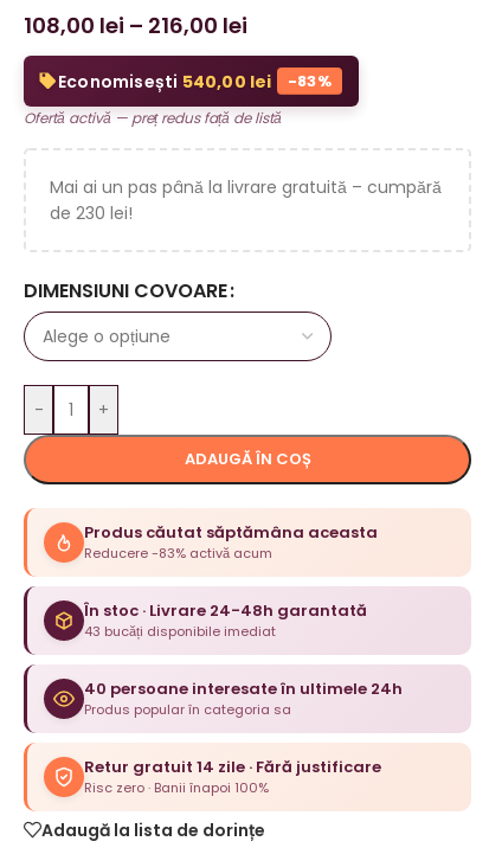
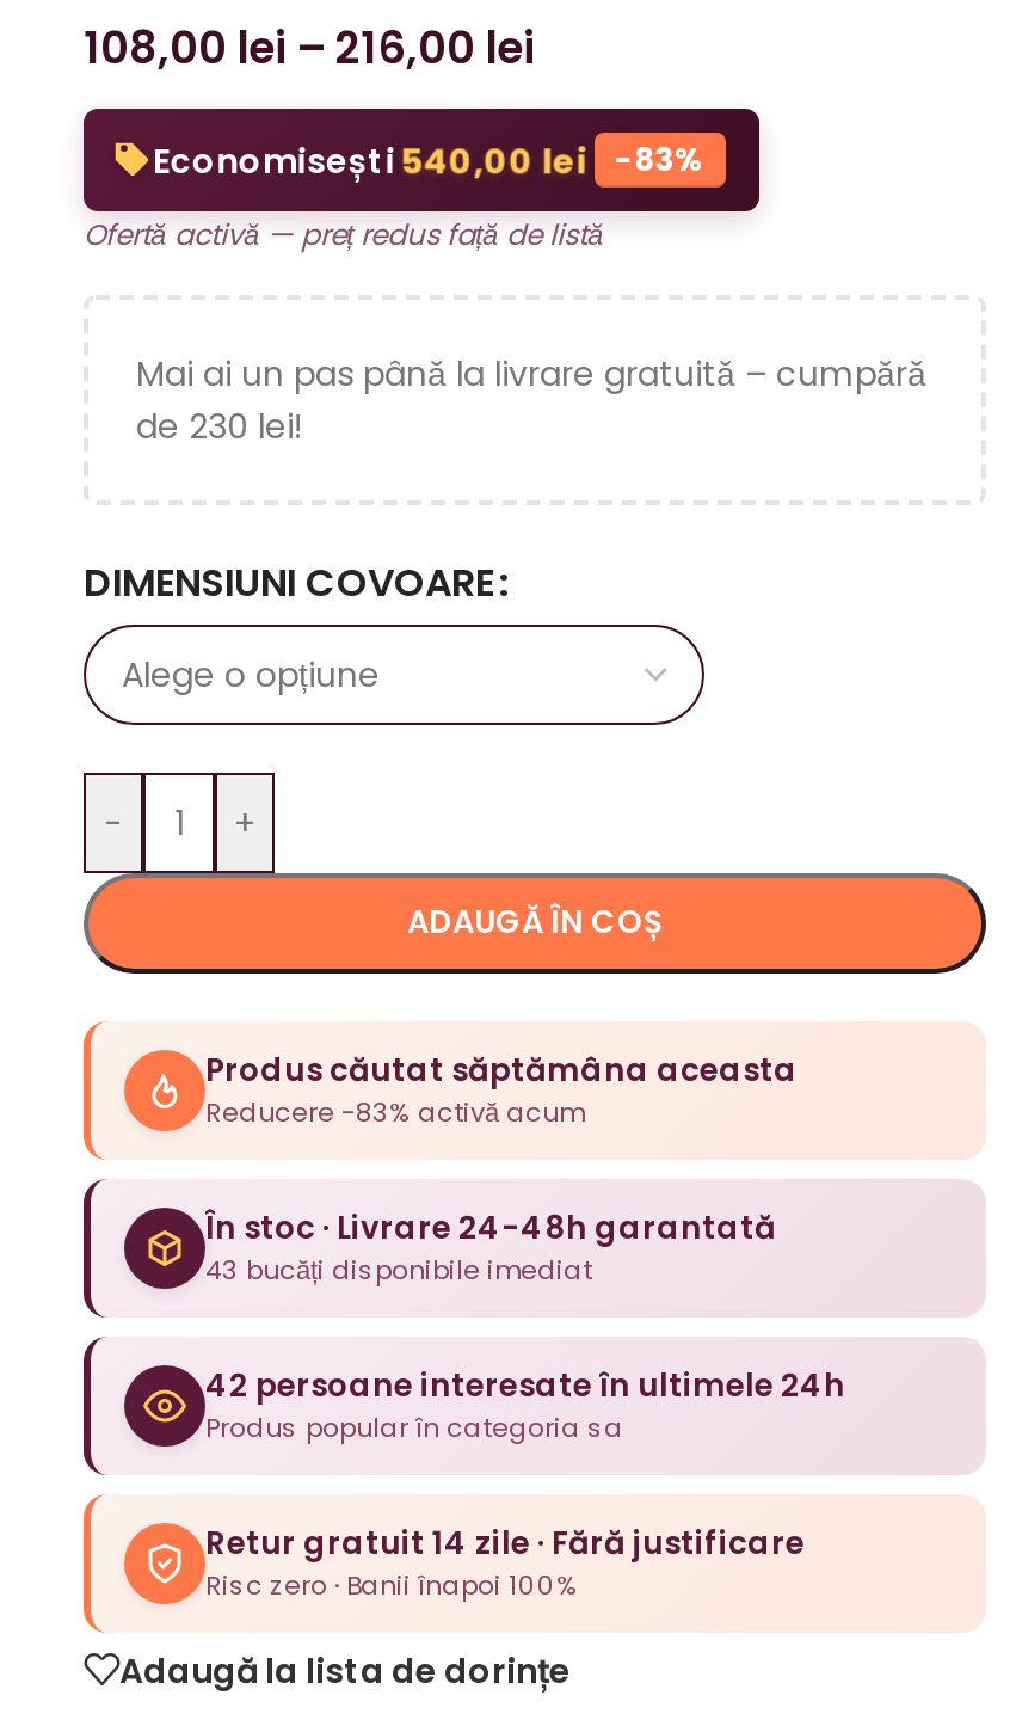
[84,677,403,699] 40 persoane interesate în ultimele 24h -> [205,1362,845,1407] 42 persoane interesate în ultimele 24h

